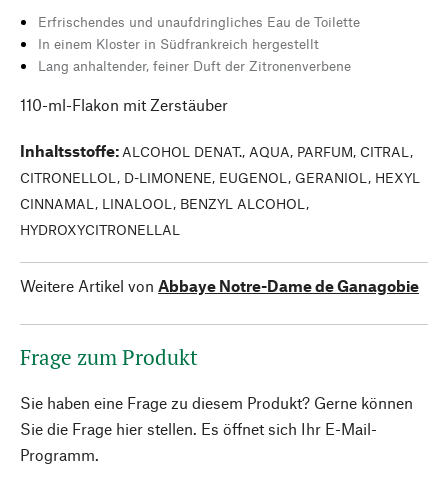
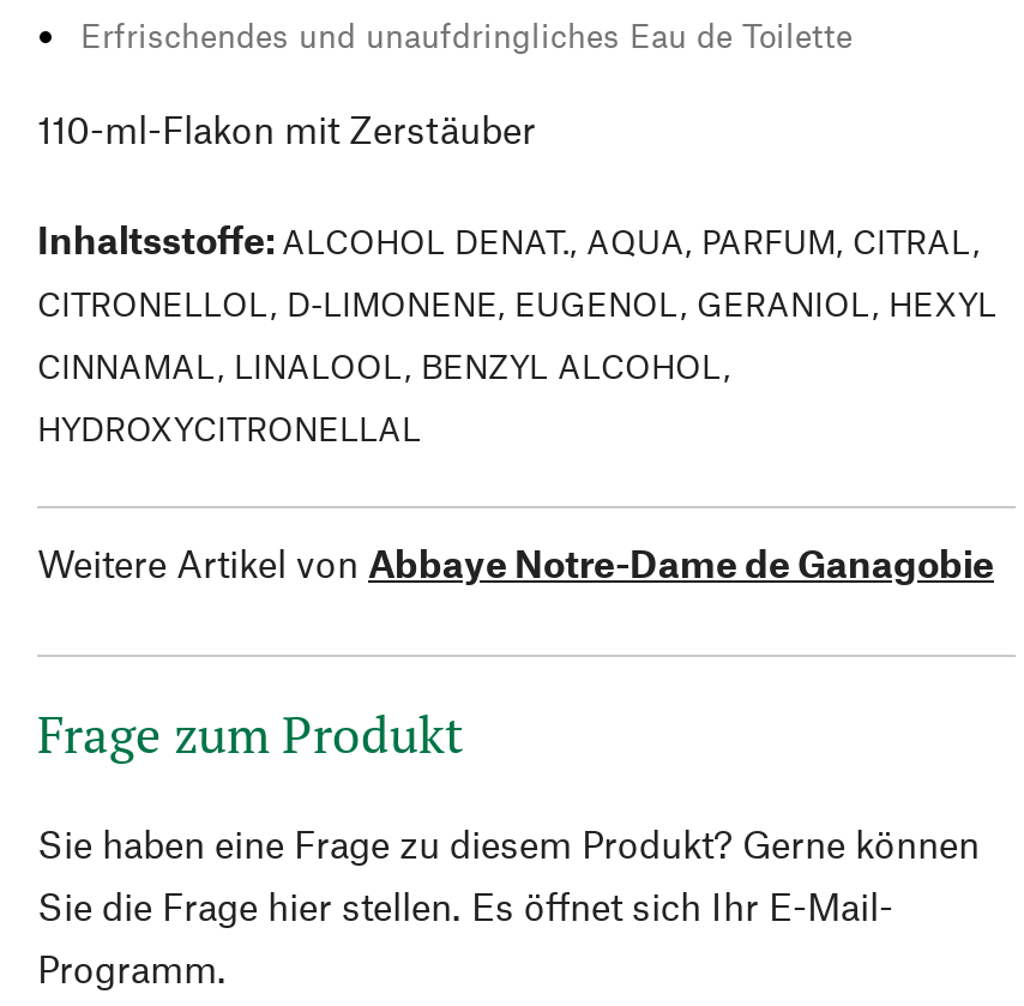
[38,35,351,74] In einem Kloster in Südfrankreich hergestellt | Lang anhaltender, feiner Duft der Zitronenverbene -> none

